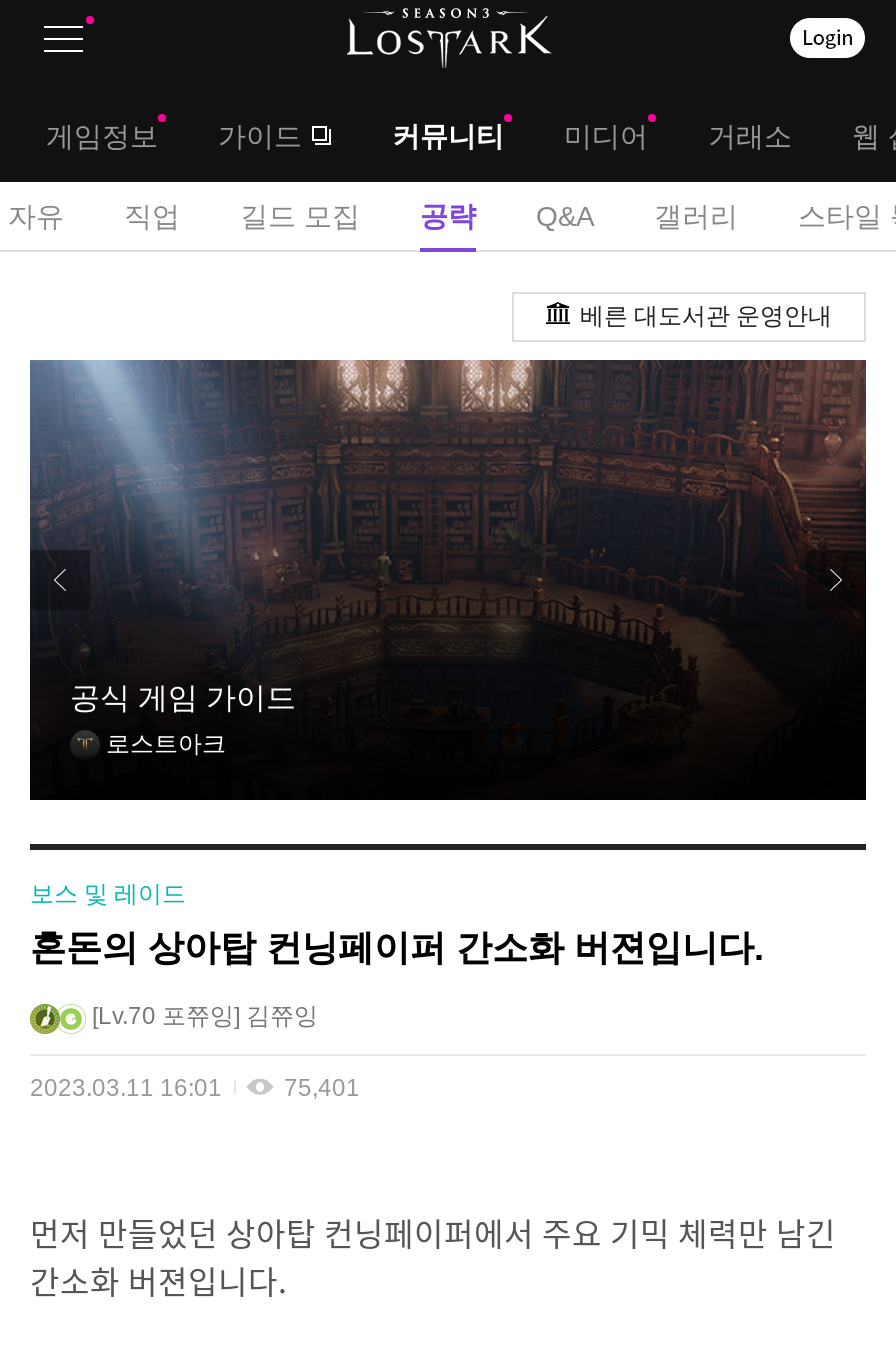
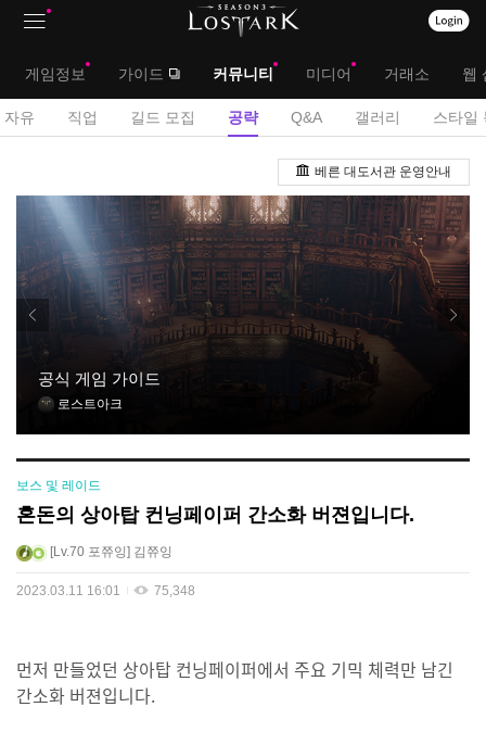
[284,1075,360,1103] 75,401 -> [154,584,195,599] 75,348

